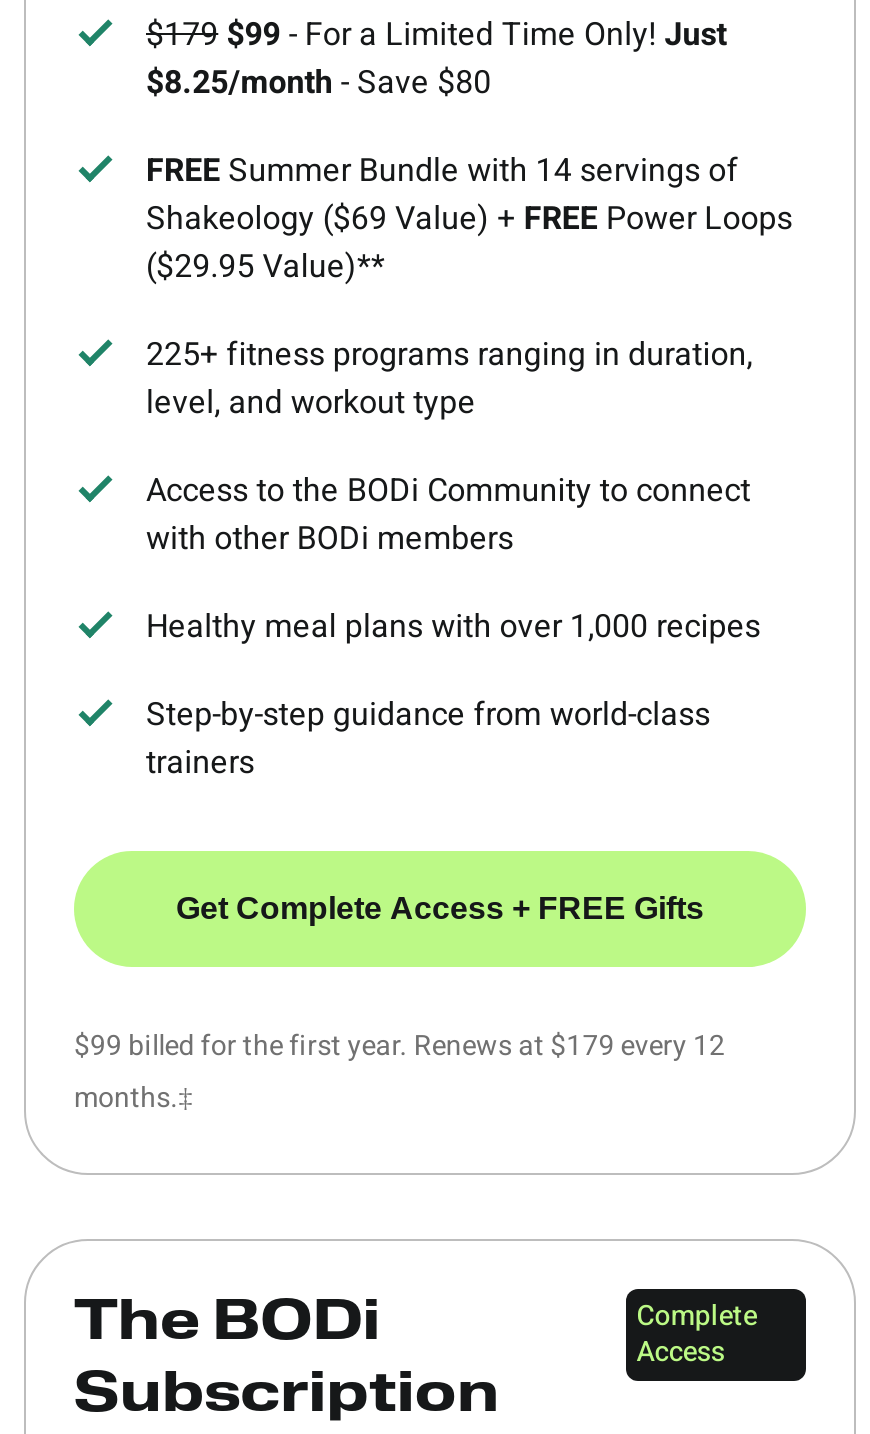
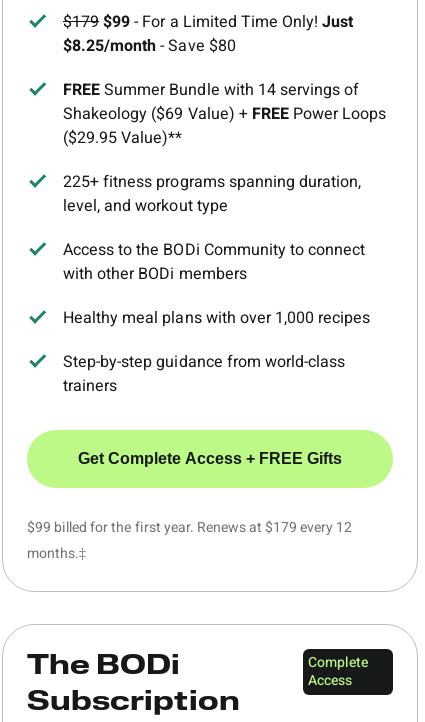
[146,331,753,379] 225+ fitness programs ranging in duration, -> [63,170,361,194] 225+ fitness programs spanning duration,

